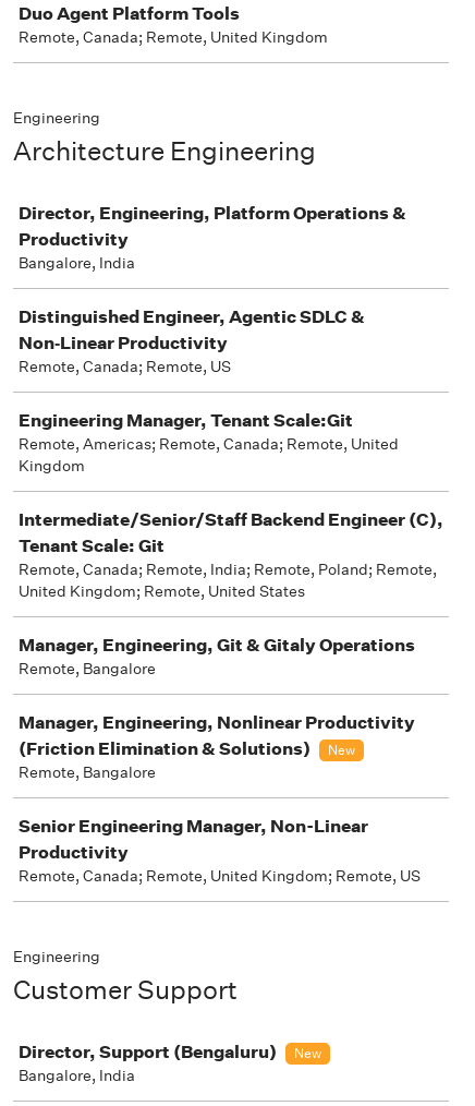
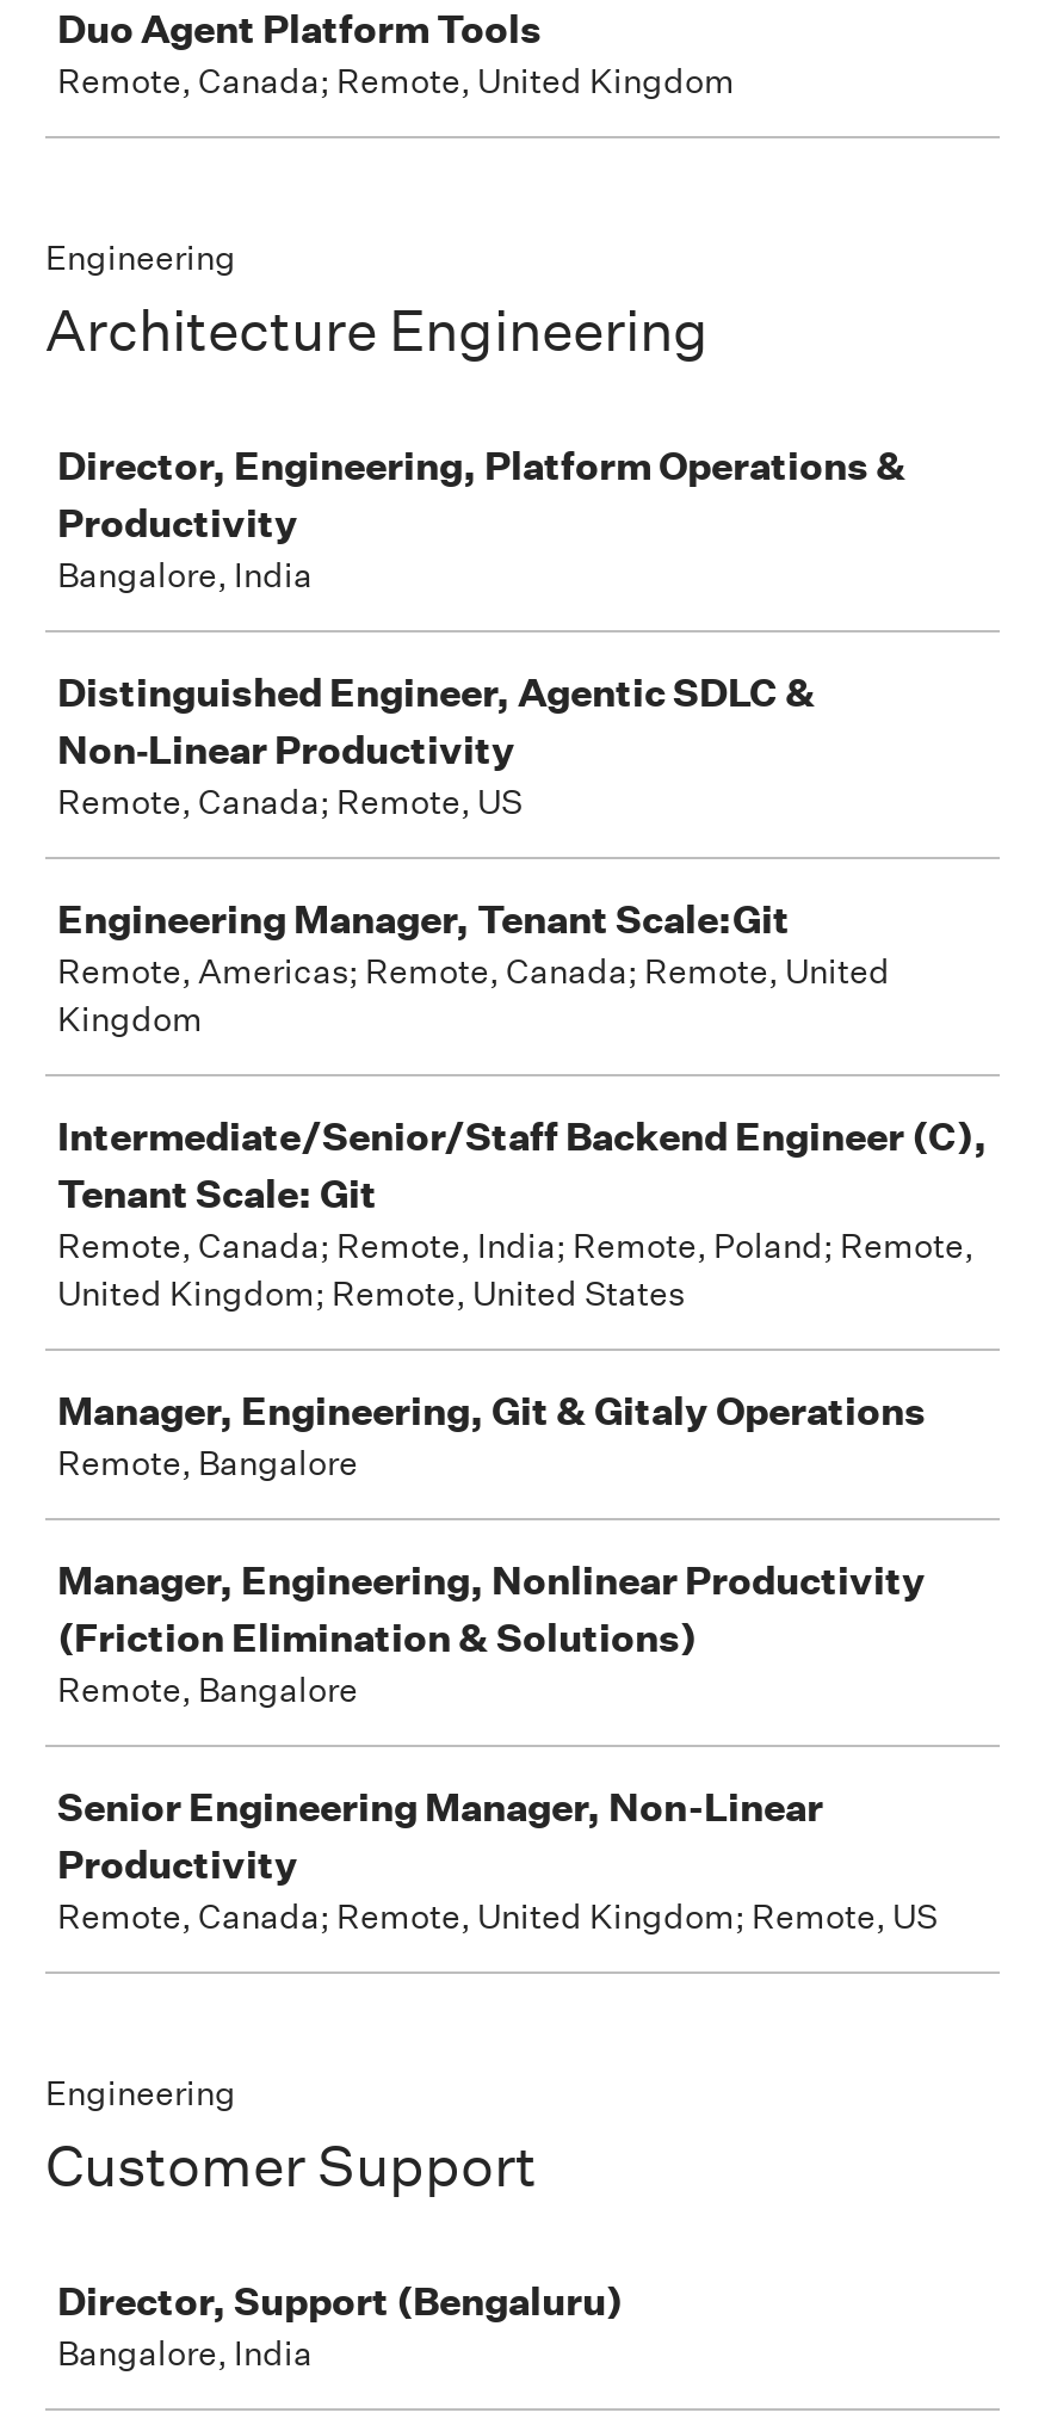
[328,741,355,759] New -> none
[294,1044,321,1062] New -> none

